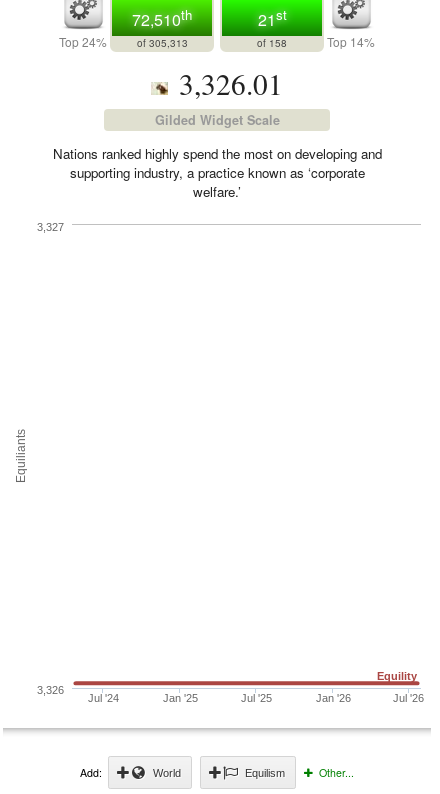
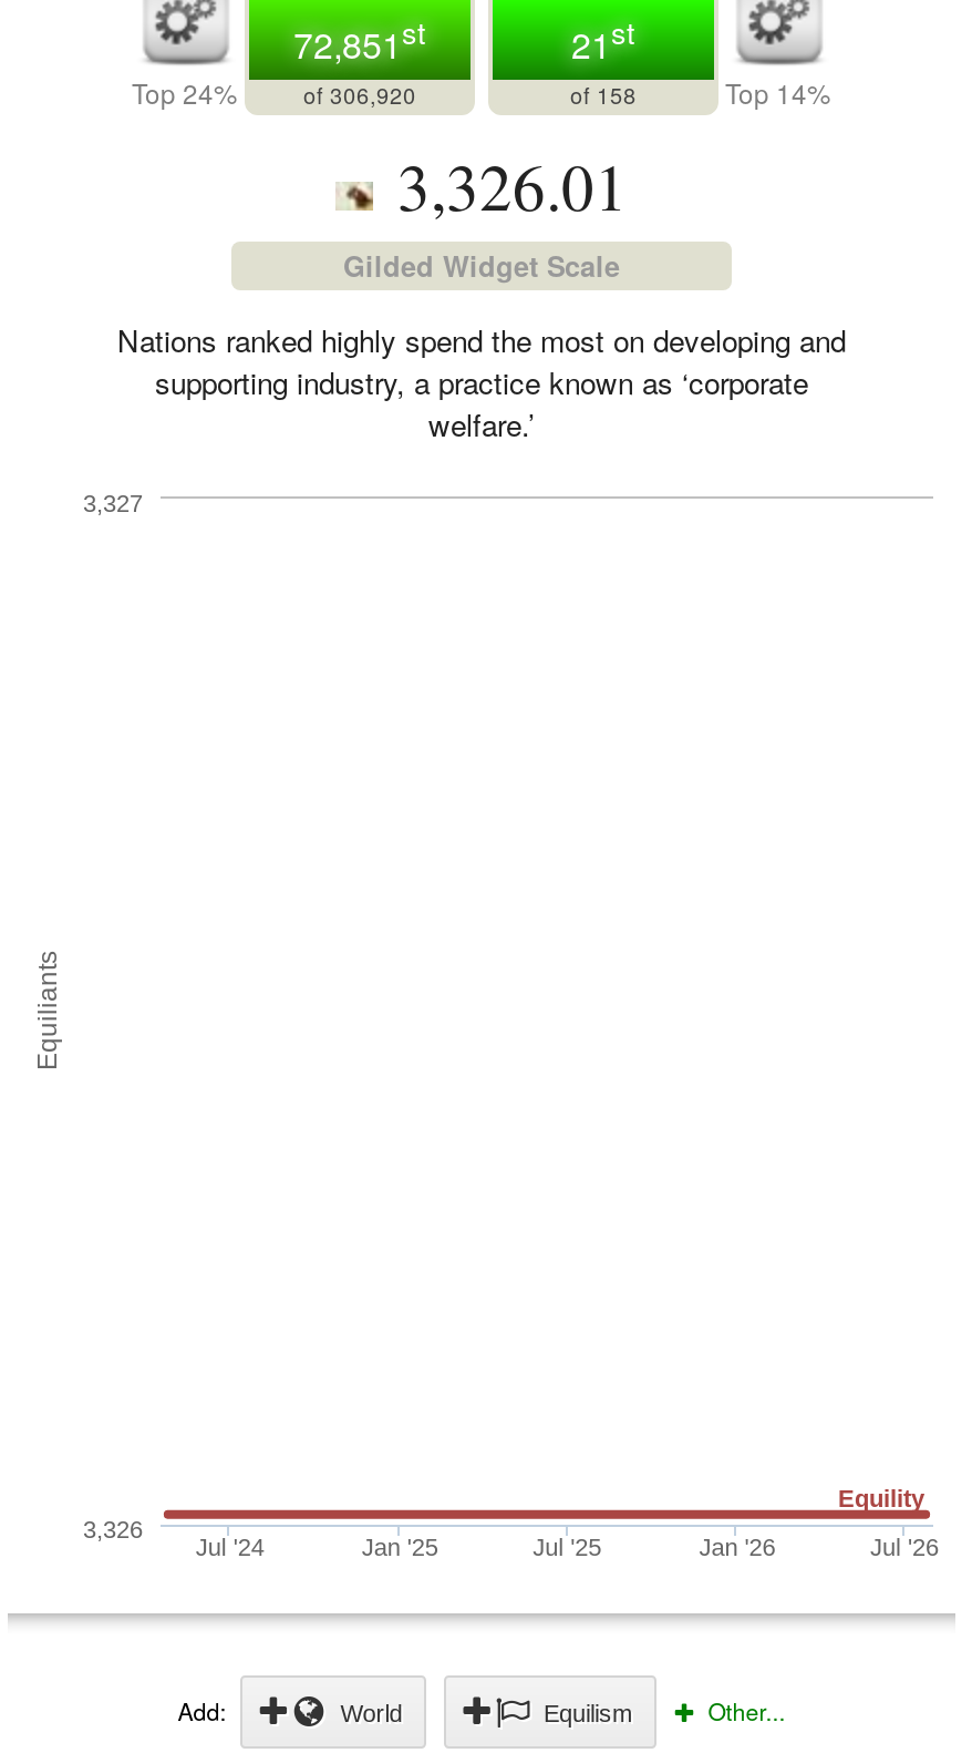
[132,5,192,50] 72,510th | of 305,313 -> [293,10,426,111] 72,851st | of 306,920

